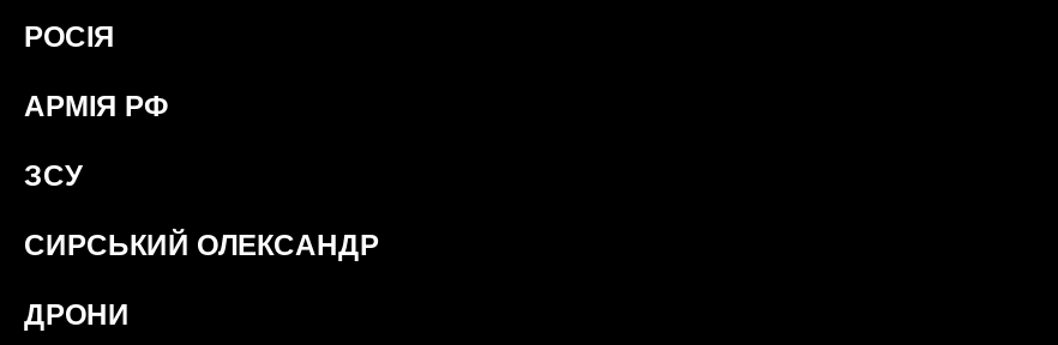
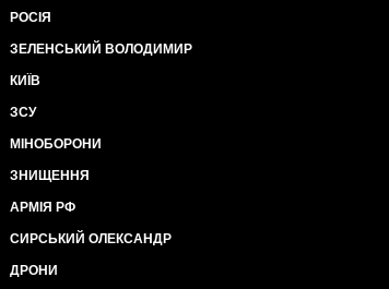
[24,91,168,124] АРМІЯ РФ -> [10,42,192,89] ЗЕЛЕНСЬКИЙ ВОЛОДИМИР | КИЇВ
none -> [10,137,102,215] МІНОБОРОНИ | ЗНИЩЕННЯ | АРМІЯ РФ

